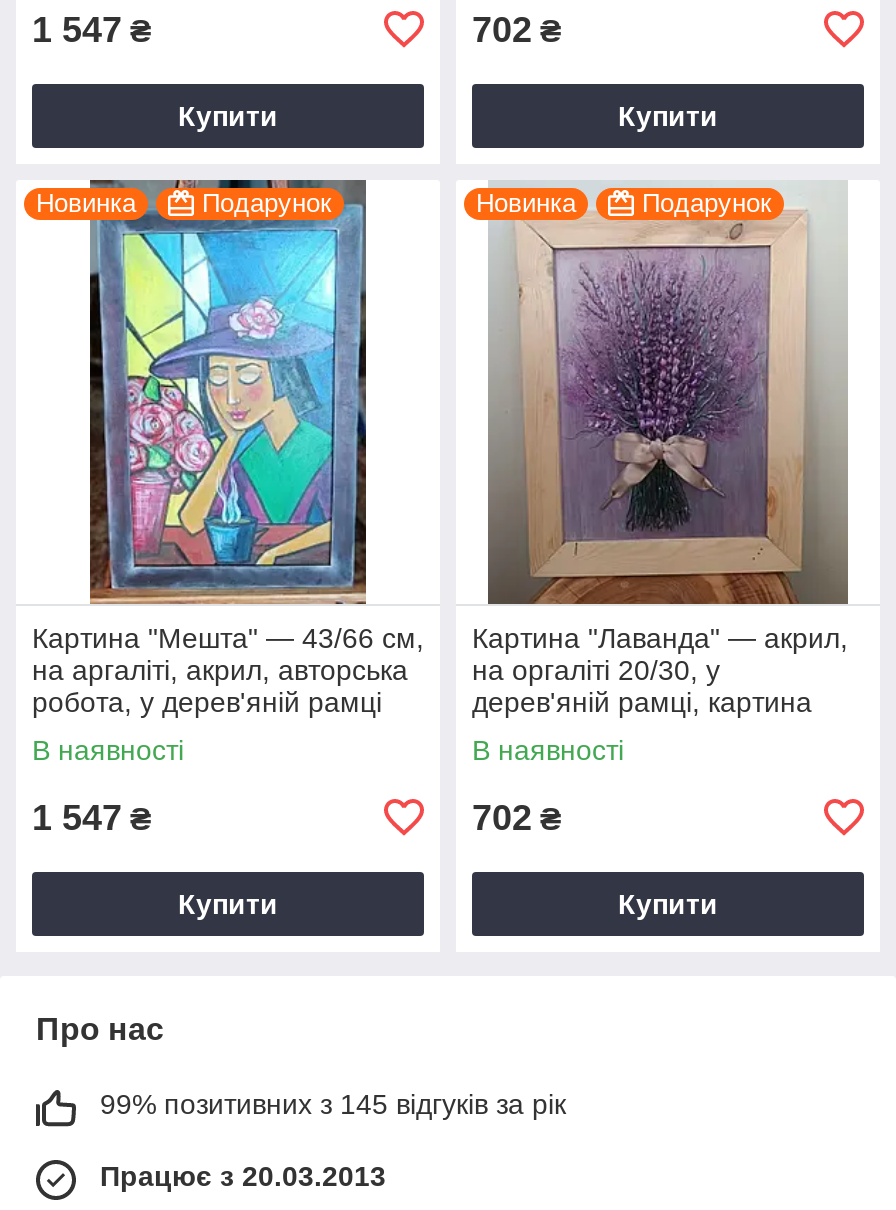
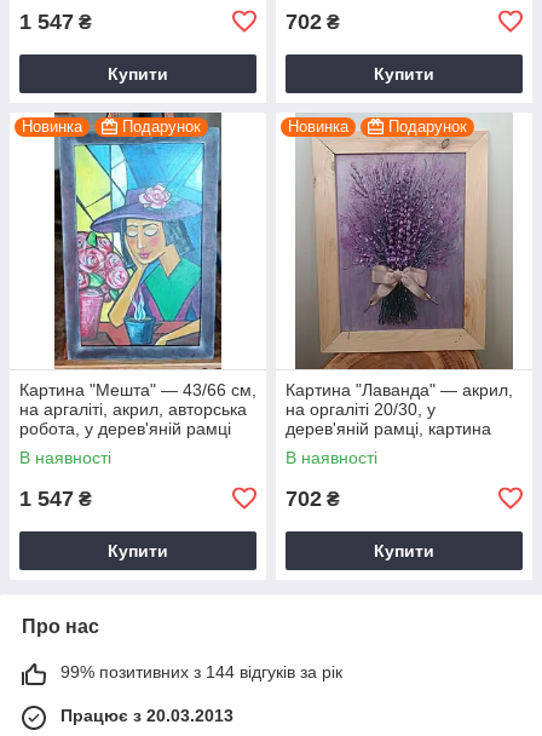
[100,1088,566,1120] 99% позитивних з 145 відгуків за рік -> [60,662,342,681] 99% позитивних з 144 відгуків за рік

